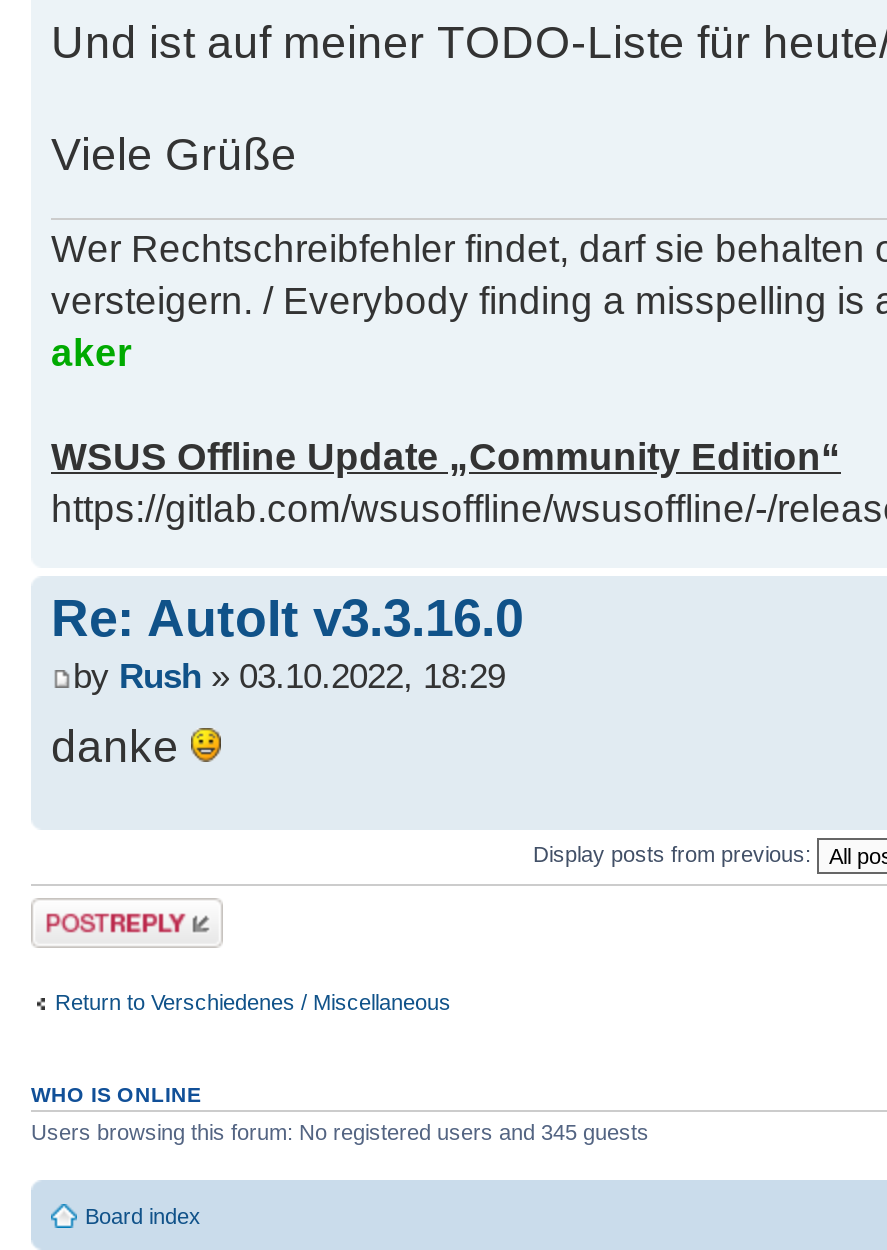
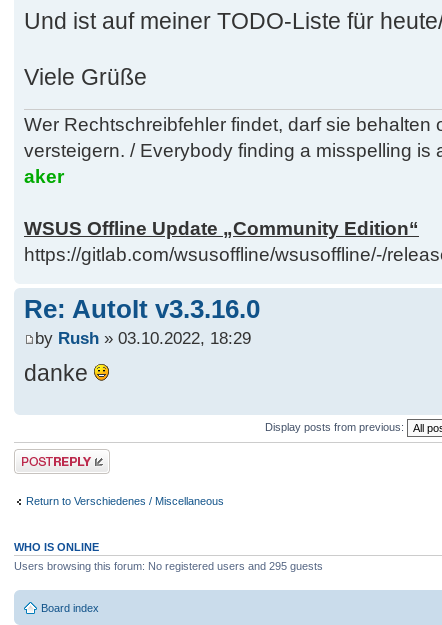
[31,1121,649,1145] Users browsing this forum: No registered users and 345 guests -> [14,560,323,572] Users browsing this forum: No registered users and 295 guests

